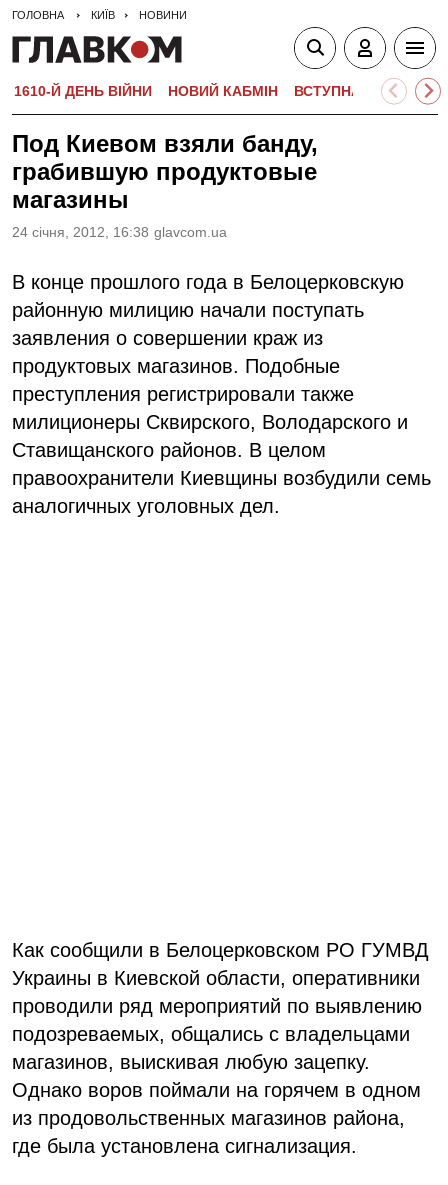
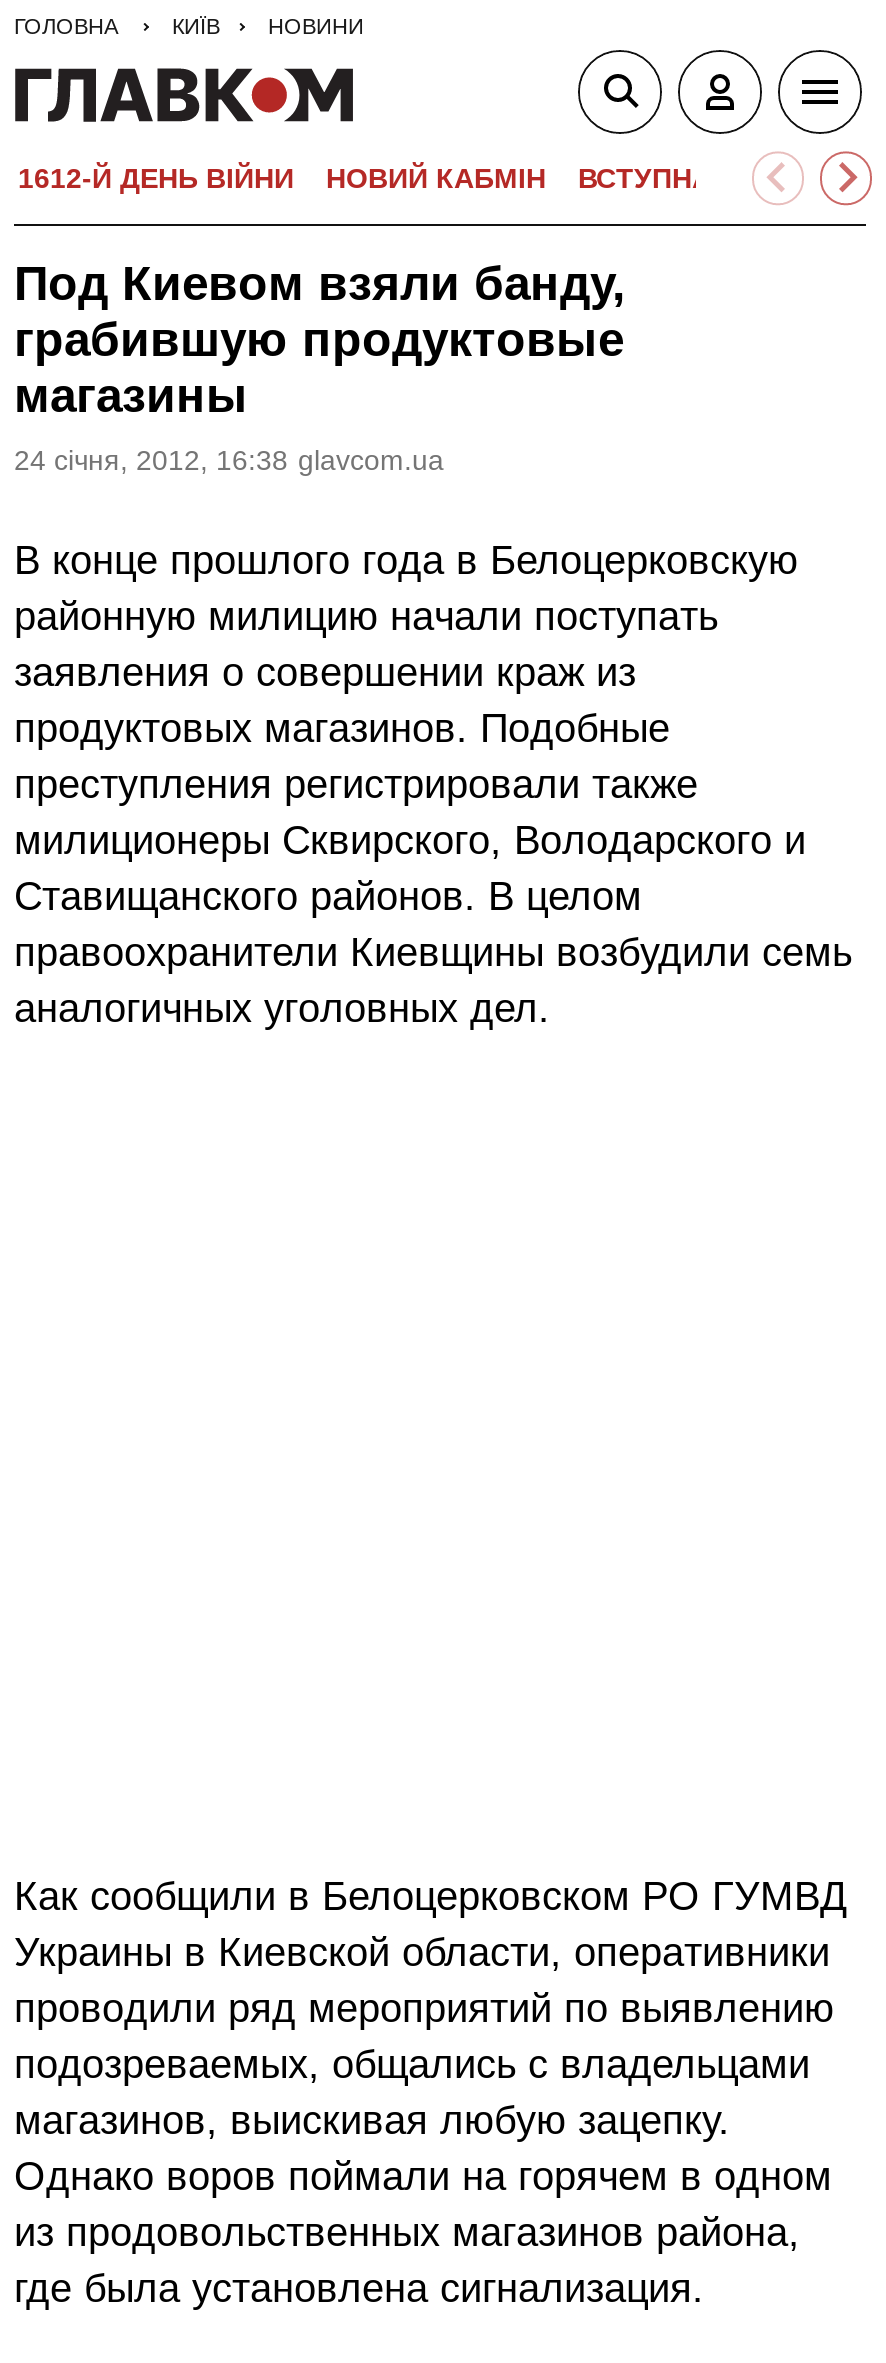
[14,83,152,99] 1610-Й ДЕНЬ ВІЙНИ -> [18,162,294,194] 1612-Й ДЕНЬ ВІЙНИ

